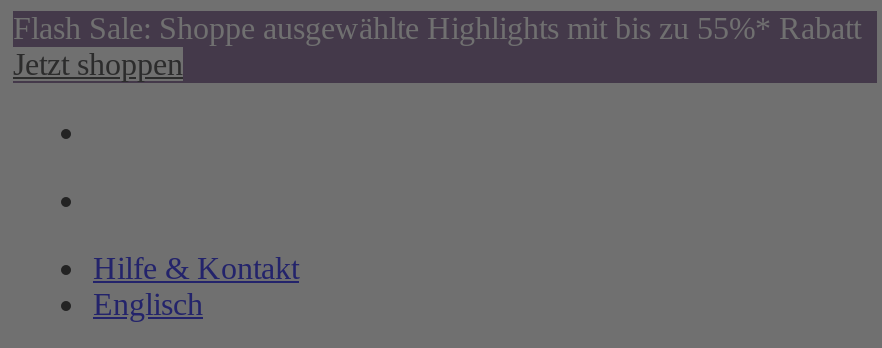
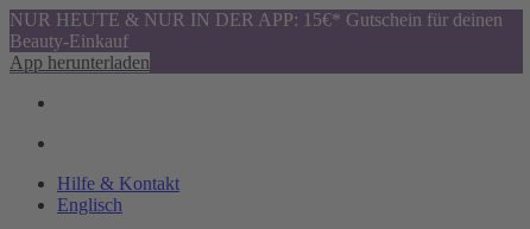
[13,11,861,81] Flash Sale: Shoppe ausgewählte Highlights mit bis zu 55%* Rabatt | Jetzt shoppen -> [10,9,503,72] NUR HEUTE & NUR IN DER APP: 15€* Gutschein für deinen | Beauty-Einkauf | App herunterladen

